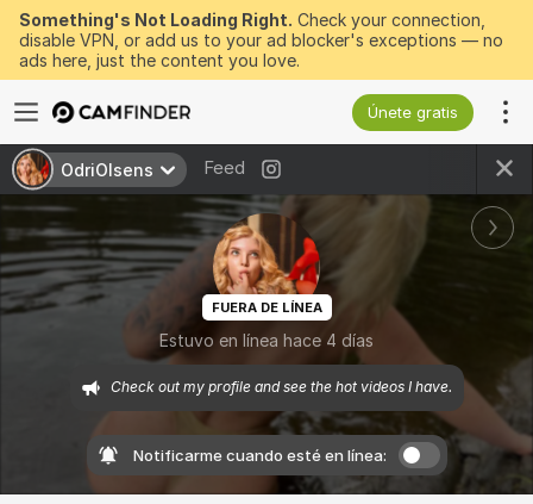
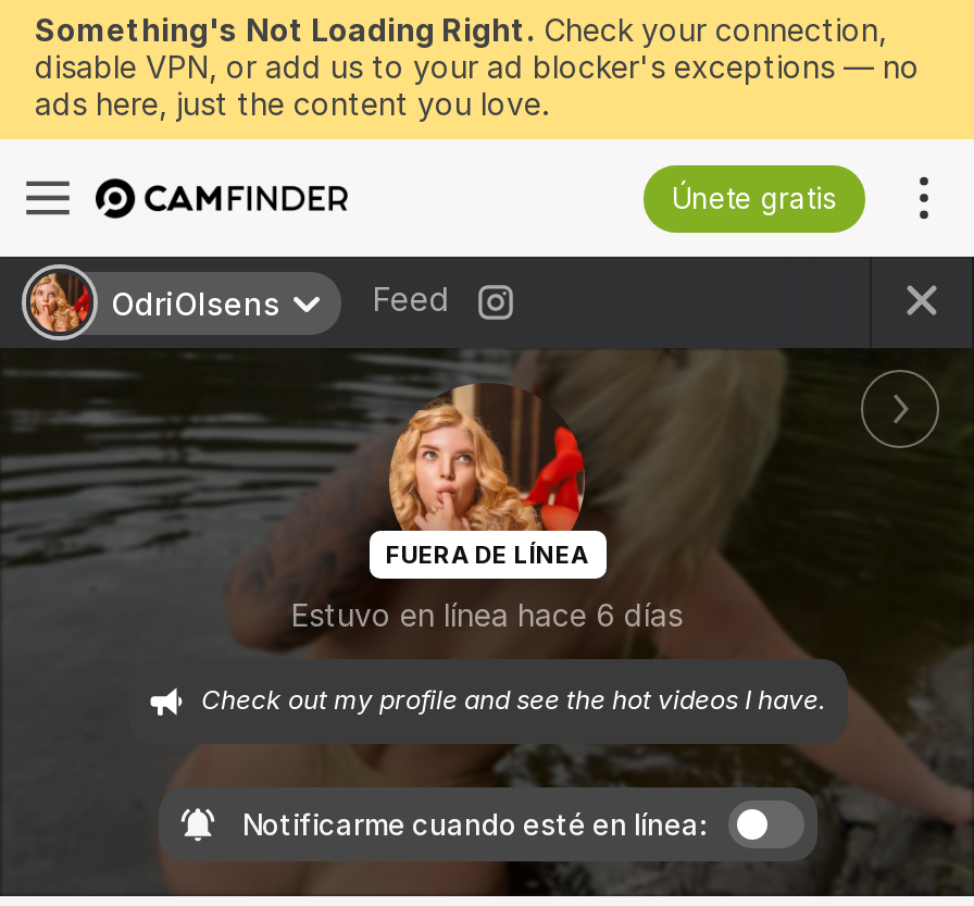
[159,331,374,351] Estuvo en línea hace 4 días -> [291,597,683,634] Estuvo en línea hace 6 días

